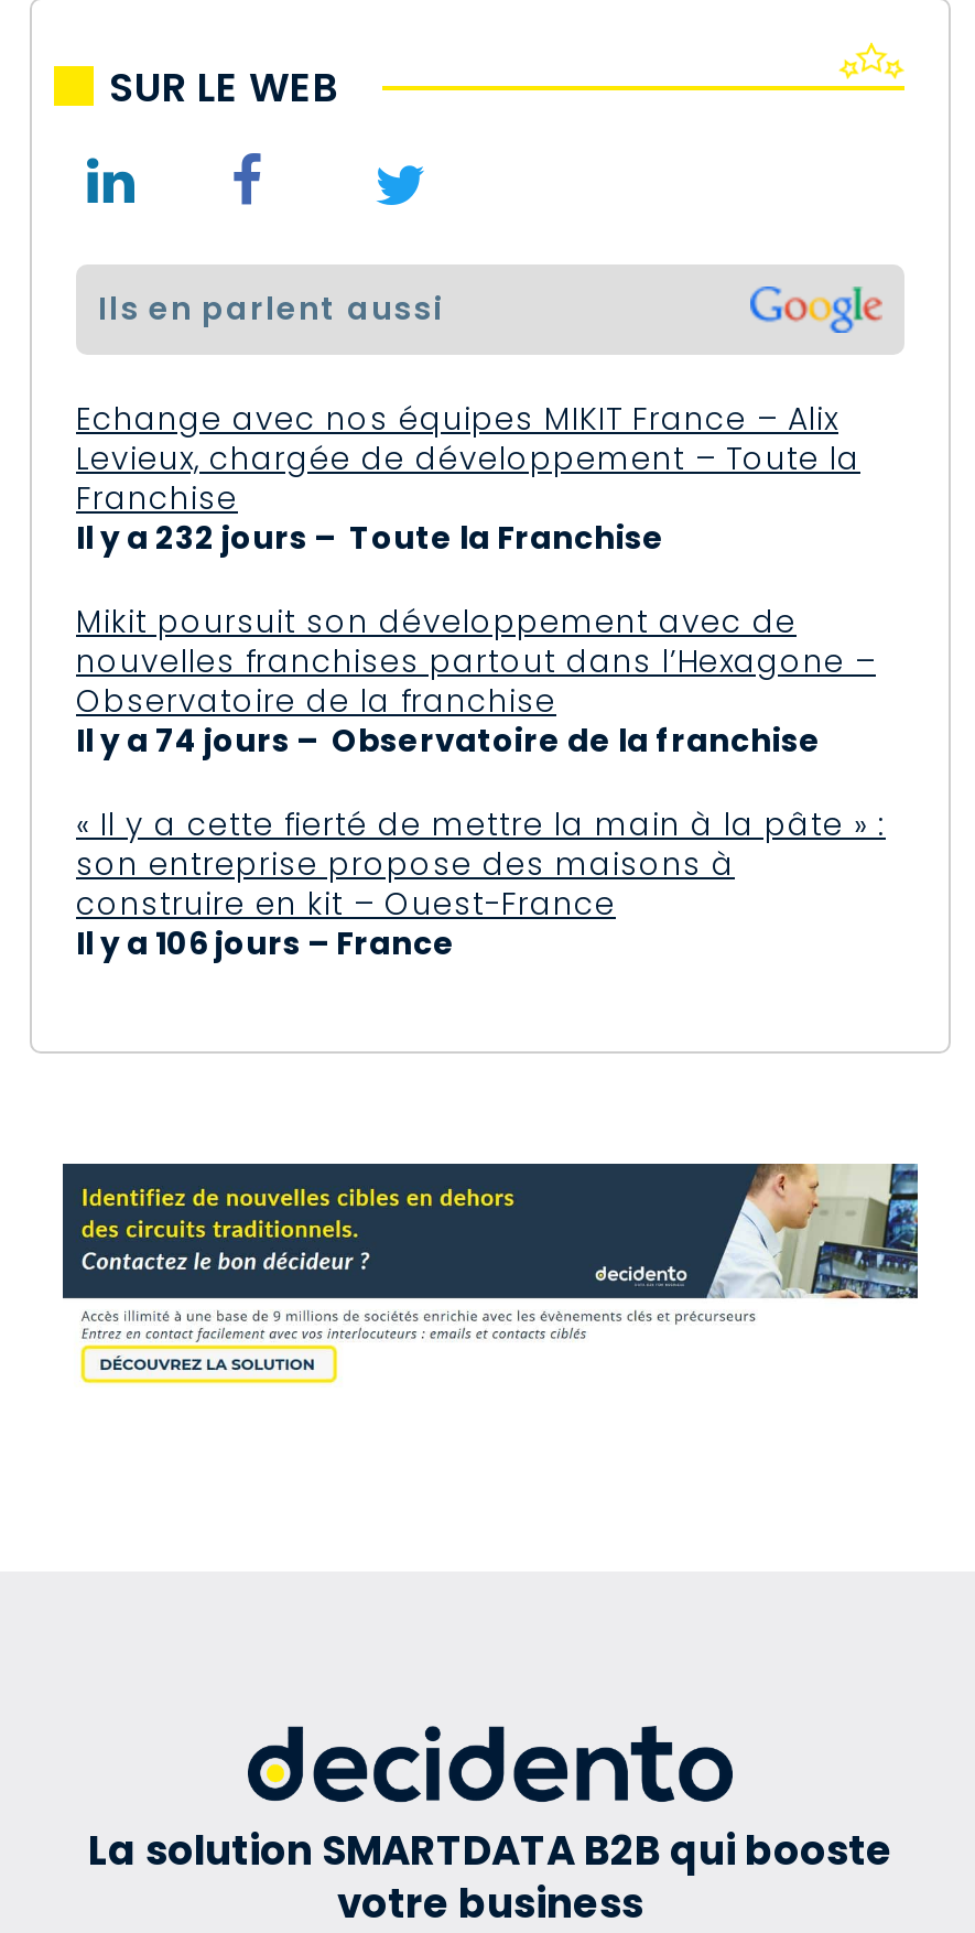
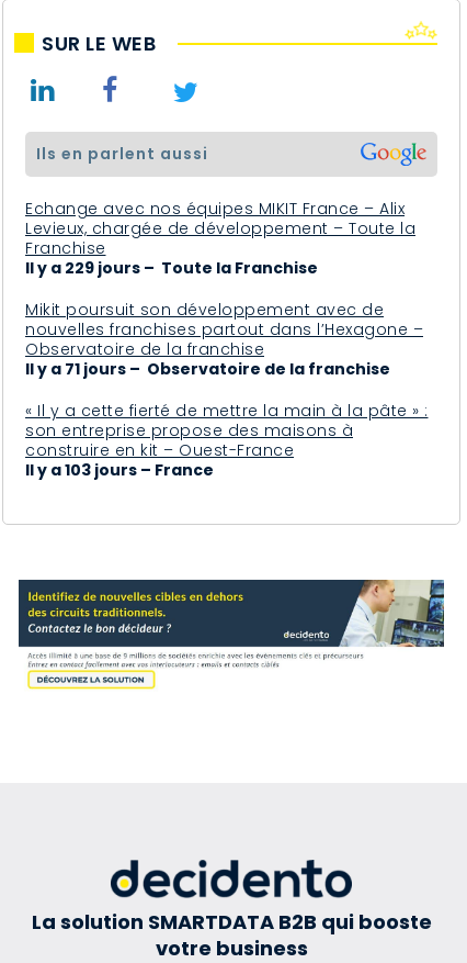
[76,516,664,560] Il y a 232 jours – Toute la Franchise -> [25,257,318,279] Il y a 229 jours – Toute la Franchise
[76,718,821,762] Il y a 74 jours – Observatoire de la franchise -> [25,358,390,380] Il y a 71 jours – Observatoire de la franchise
[76,921,455,965] Il y a 106 jours – France -> [25,459,214,481] Il y a 103 jours – France

